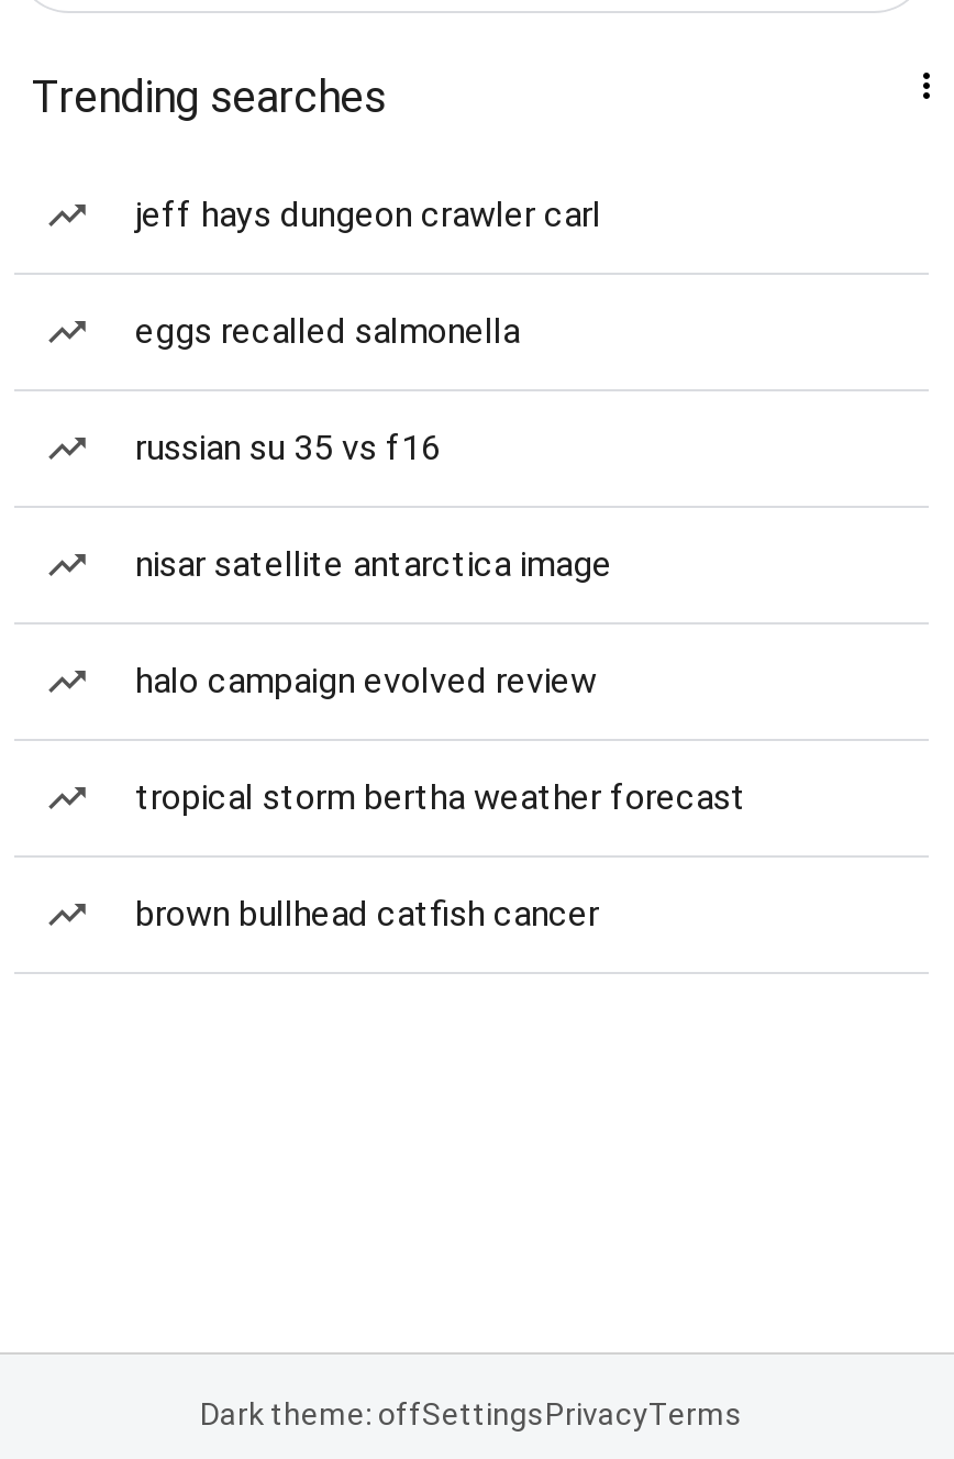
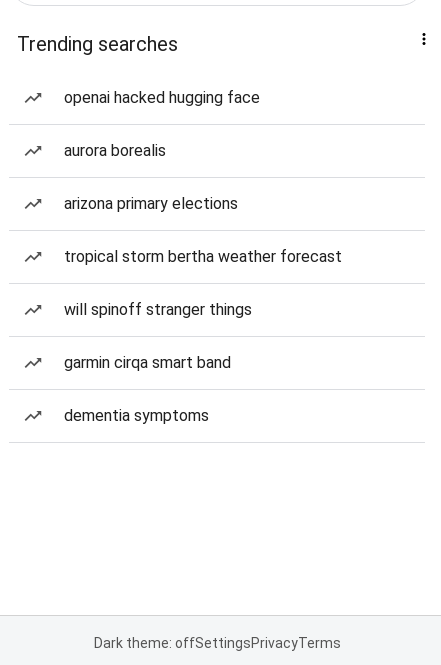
[135,194,612,701] jeff hays dungeon crawler carl | eggs recalled salmonella | russian su 35 vs f16 | nisar satellite antarctica image | halo campaign evolved review -> [64,88,260,213] openai hacked hugging face | aurora borealis | arizona primary elections
moved [135,776,746,818] -> [64,247,342,266]: tropical storm bertha weather forecast
[135,893,599,935] brown bullhead catfish cancer -> [64,300,252,425] will spinoff stranger things | garmin cirqa smart band | dementia symptoms

